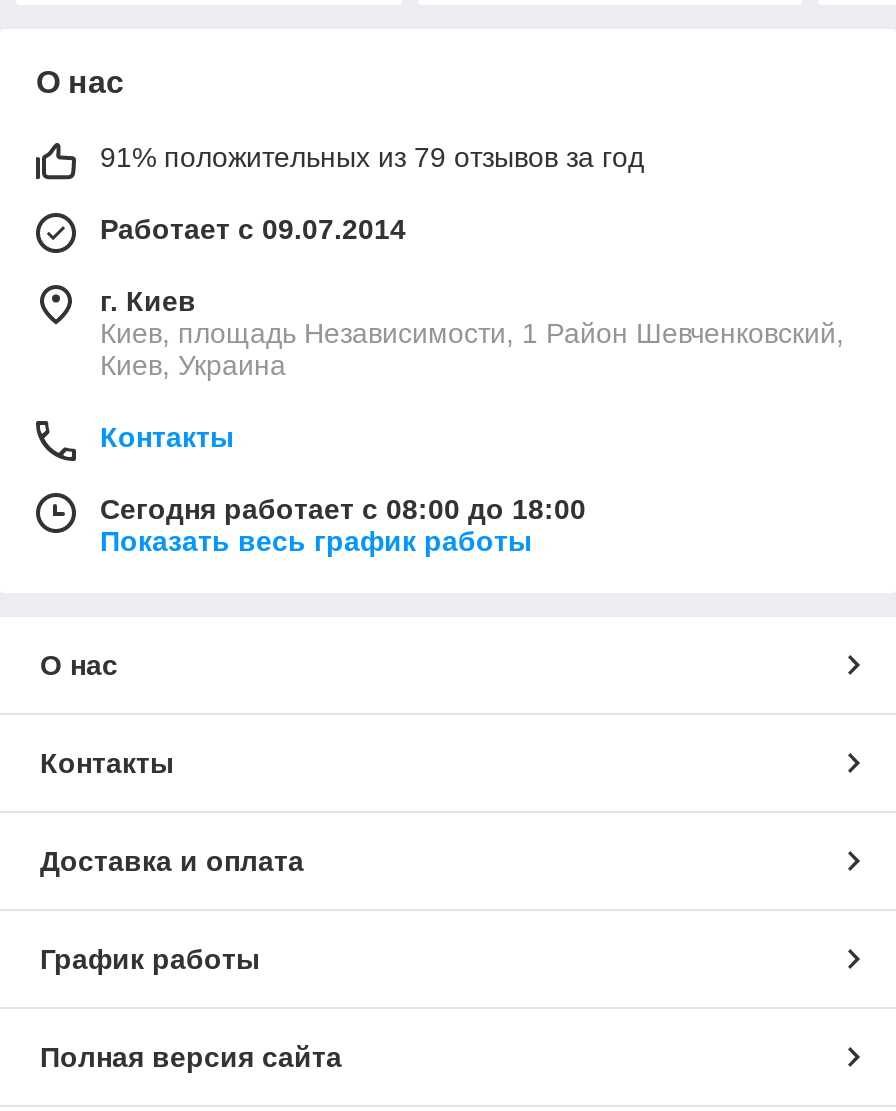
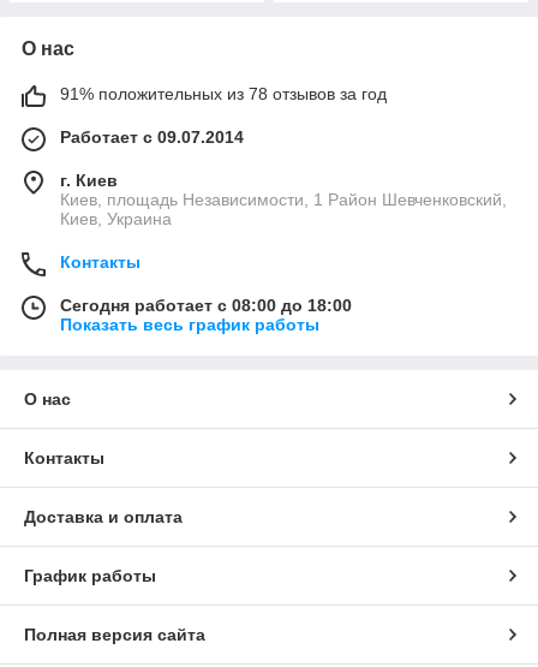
[100,141,644,173] 91% положительных из 79 отзывов за год -> [60,84,387,103] 91% положительных из 78 отзывов за год

